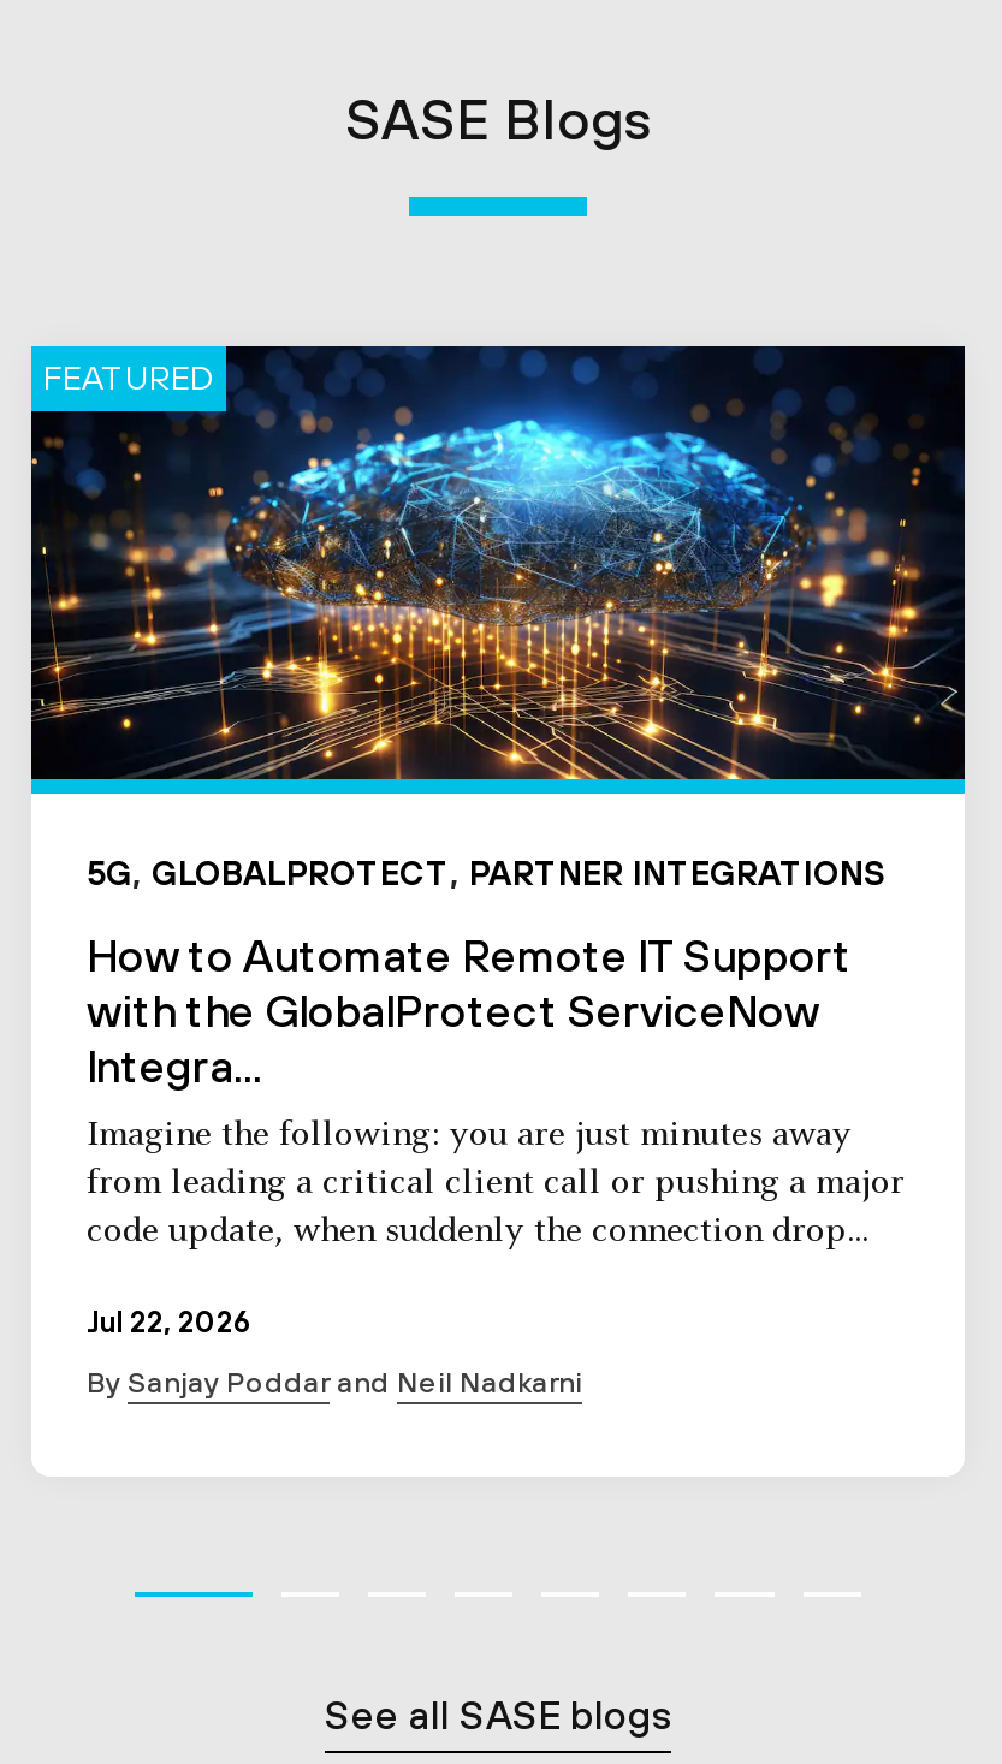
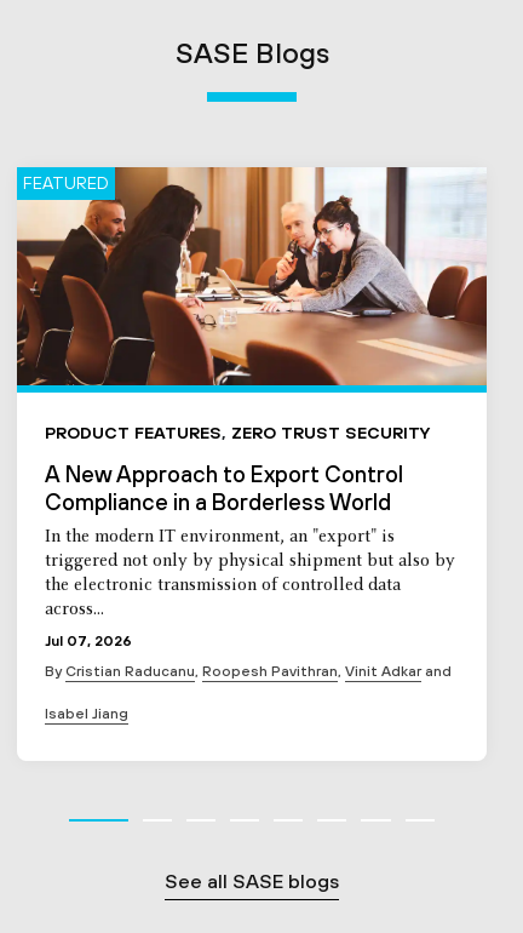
[29,344,967,1400] [image] | 5G, GLOBALPROTECT, PARTNER INTEGRATIONS | How to Automate Remote IT Support | with the GlobalProtect ServiceNow | Integra... | Imagine the following: you are just minutes away | from leading a critical client call or pushing a major | code update, when suddenly the connection drop... | Jul 22, 2026 | By Sanjay Poddar and Neil Nadkarni -> [16,166,488,722] [image] | PRODUCT FEATURES, ZERO TRUST SECURITY | A New Approach to Export Control | Compliance in a Borderless World | In the modern IT environment, an "export" is | triggered not only by physical shipment but also by | the electronic transmission of controlled data | across... | Jul 07, 2026 | By Cristian Raducanu, Roopesh Pavithran, Vinit Adkar and | Isabel Jiang

